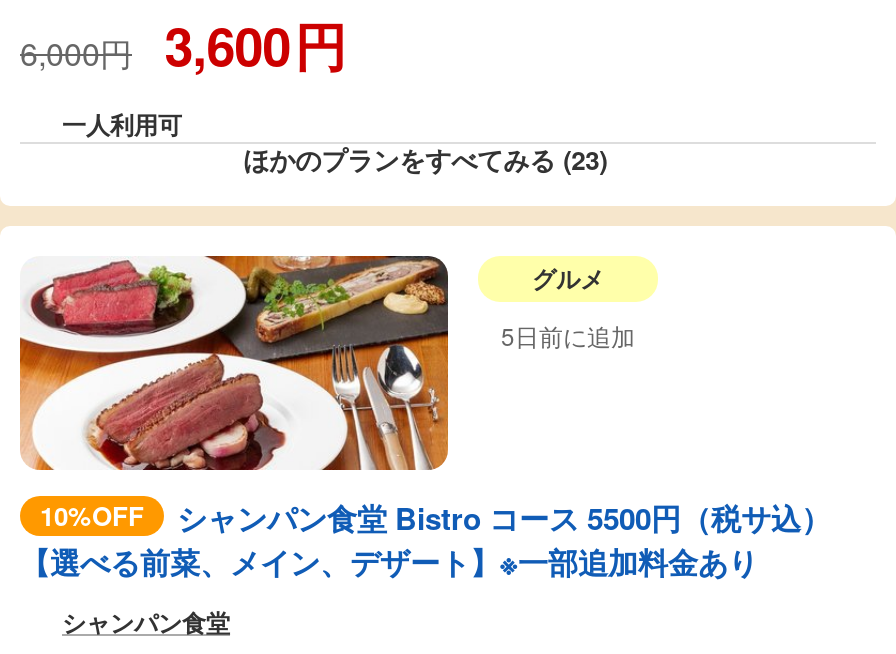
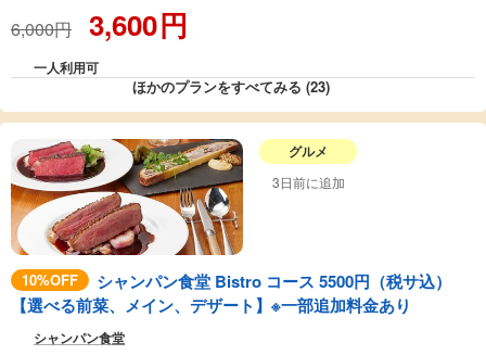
[501,319,635,353] 5日前に追加 -> [272,173,344,191] 3日前に追加

